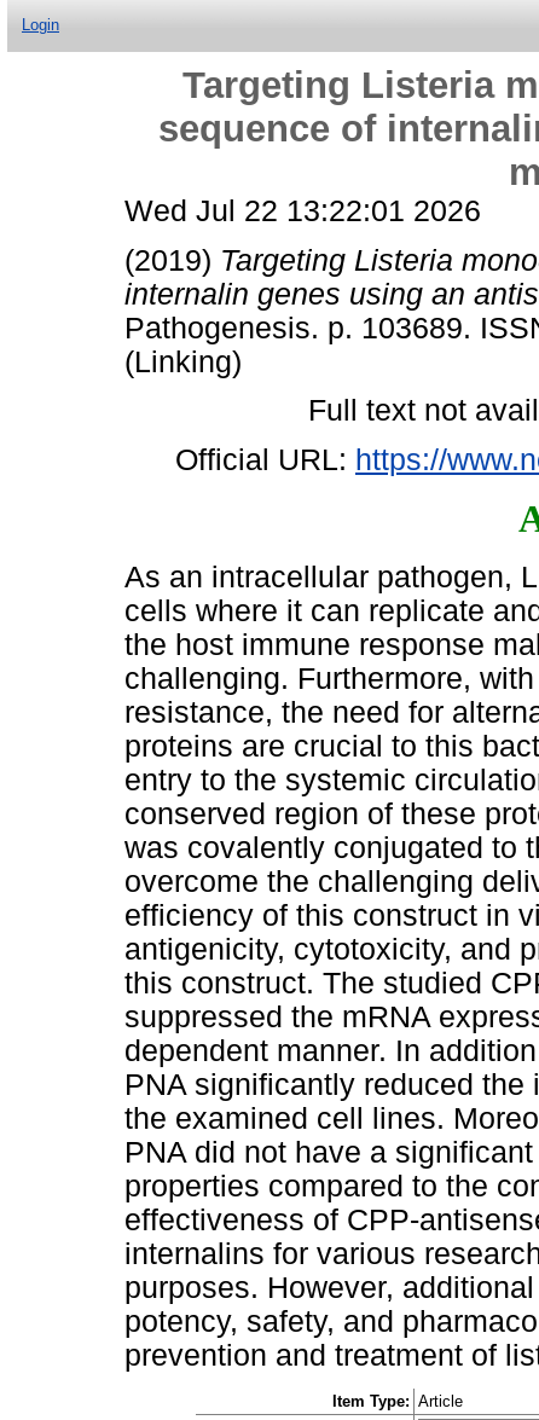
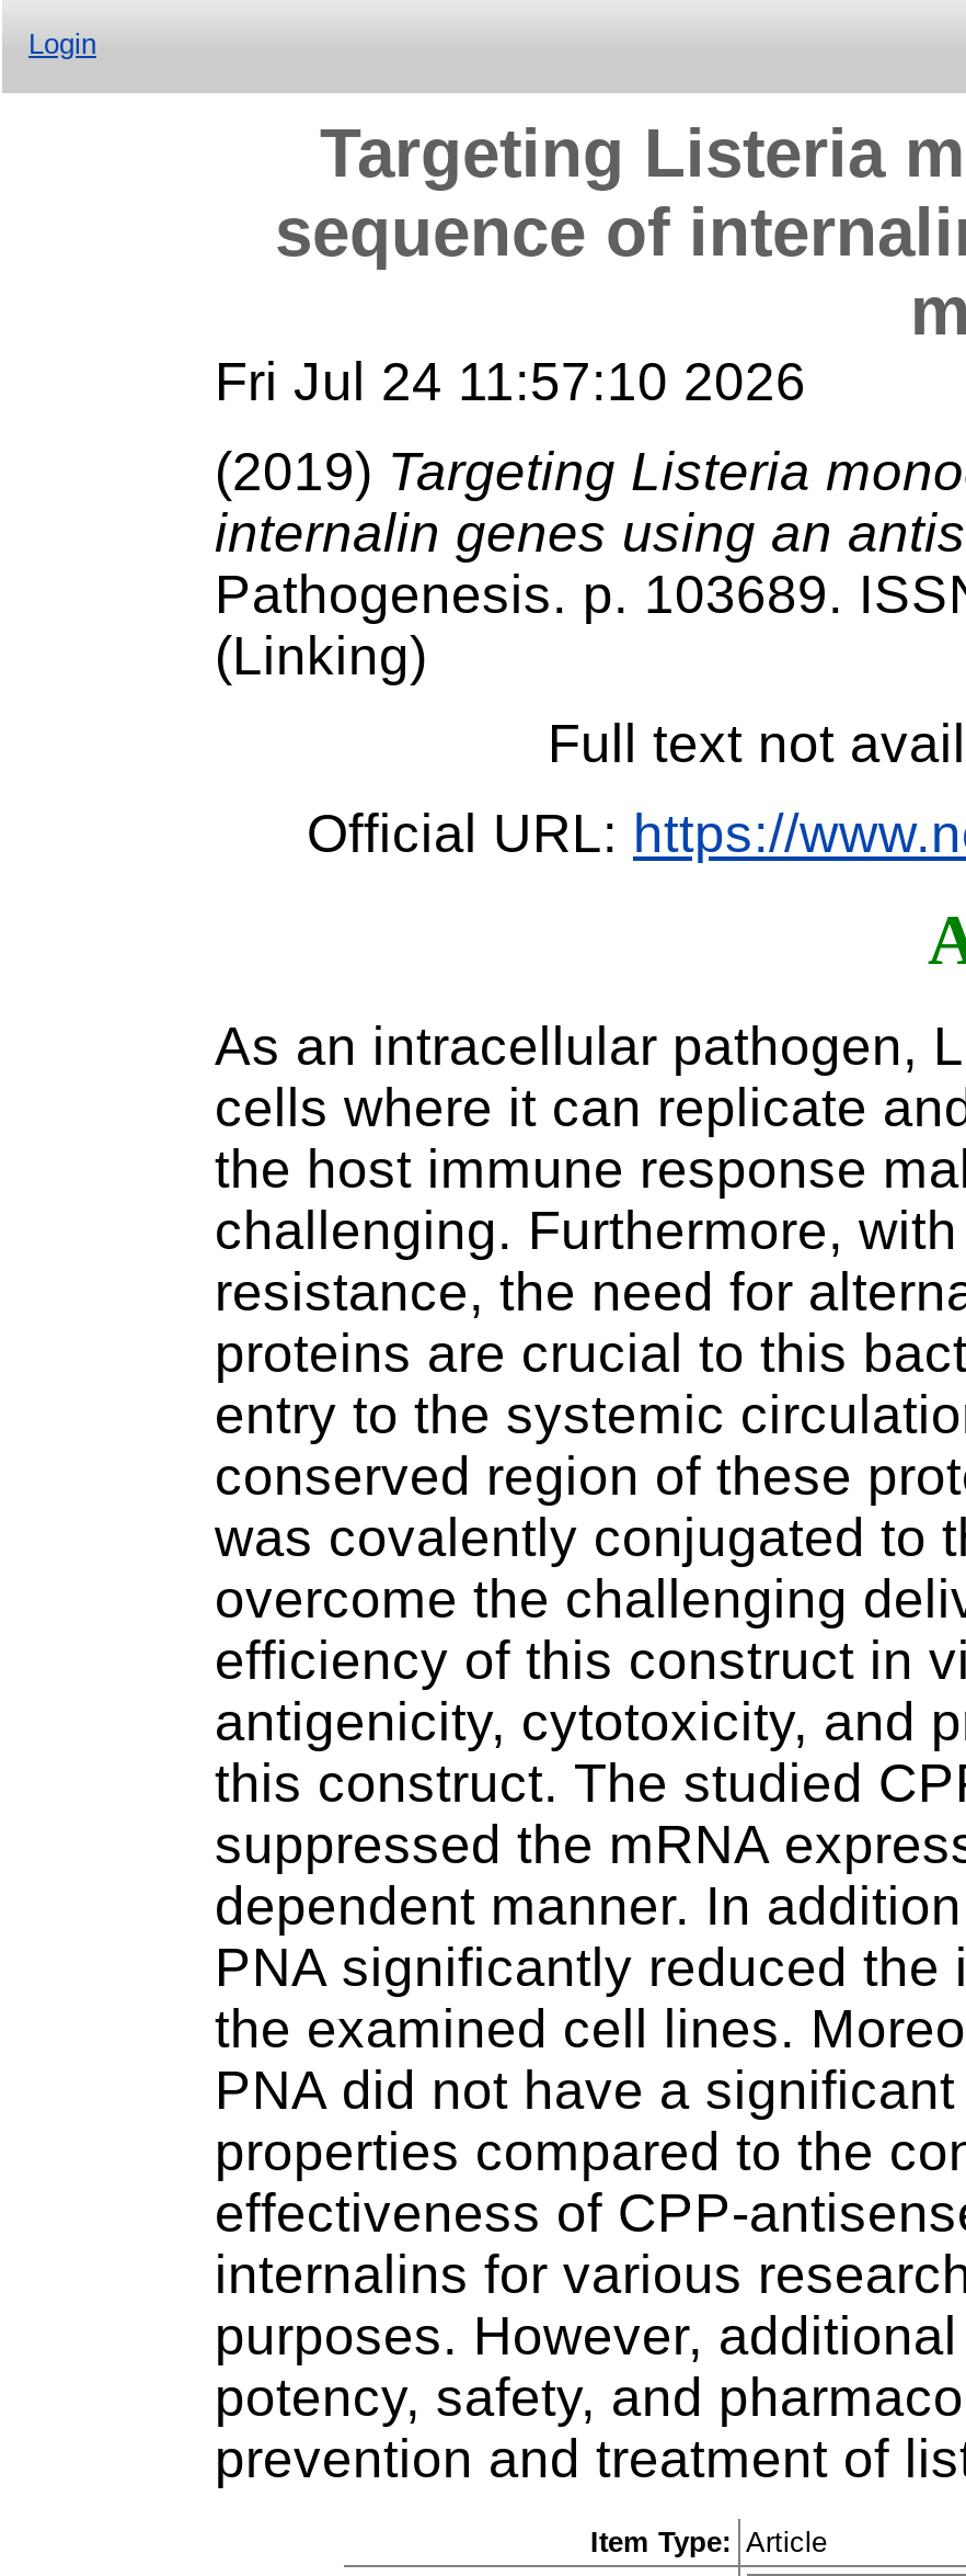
[124,194,481,227] Wed Jul 22 13:22:01 2026 -> [215,352,806,411] Fri Jul 24 11:57:10 2026

